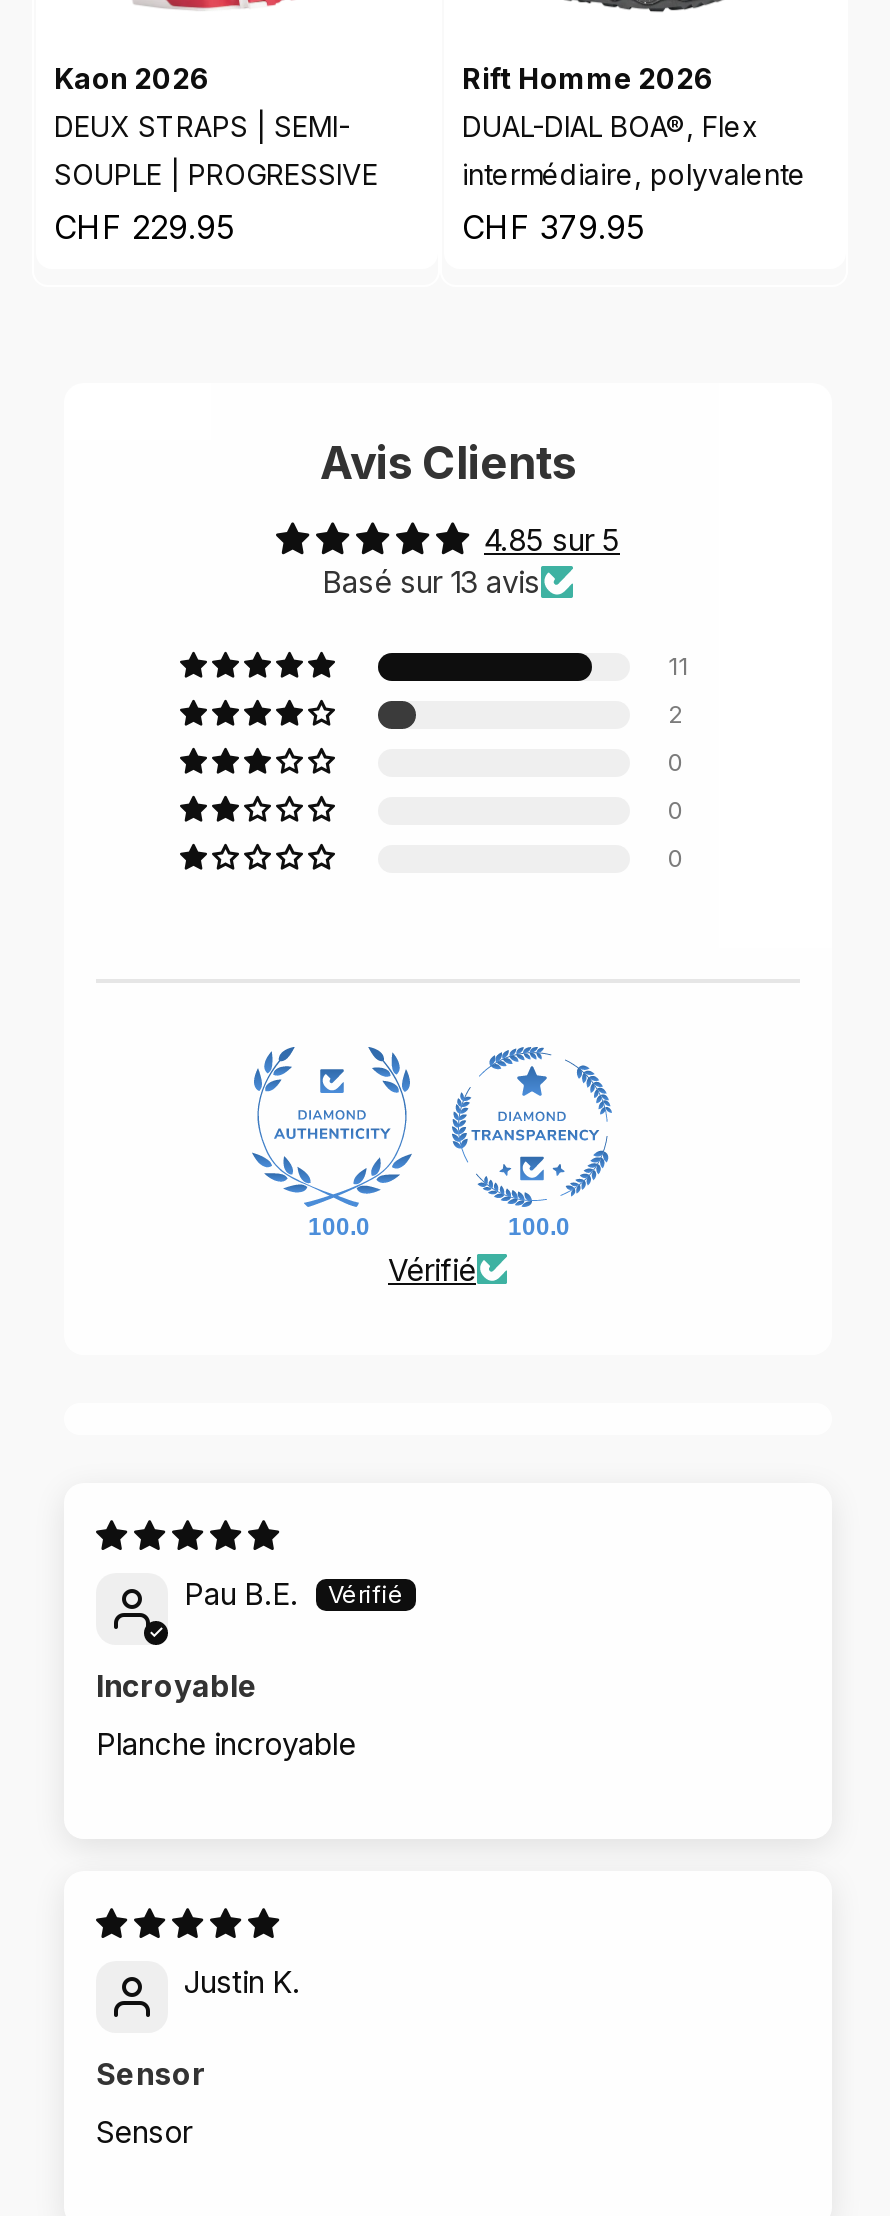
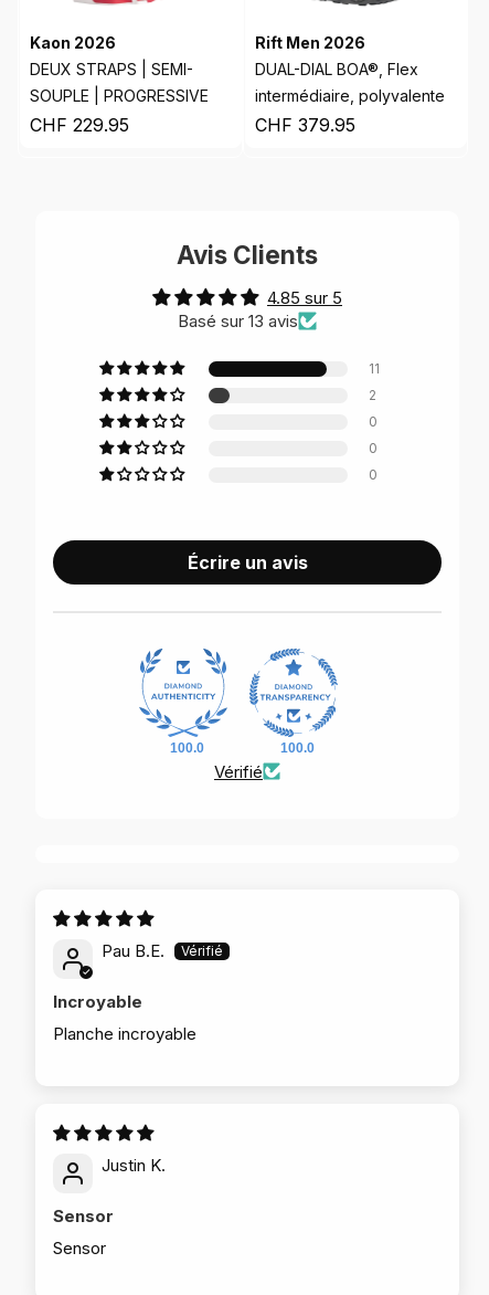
[462,61,714,95] Rift Homme 2026 -> [255,33,365,52] Rift Men 2026
none -> [187,551,307,573] Écrire un avis

